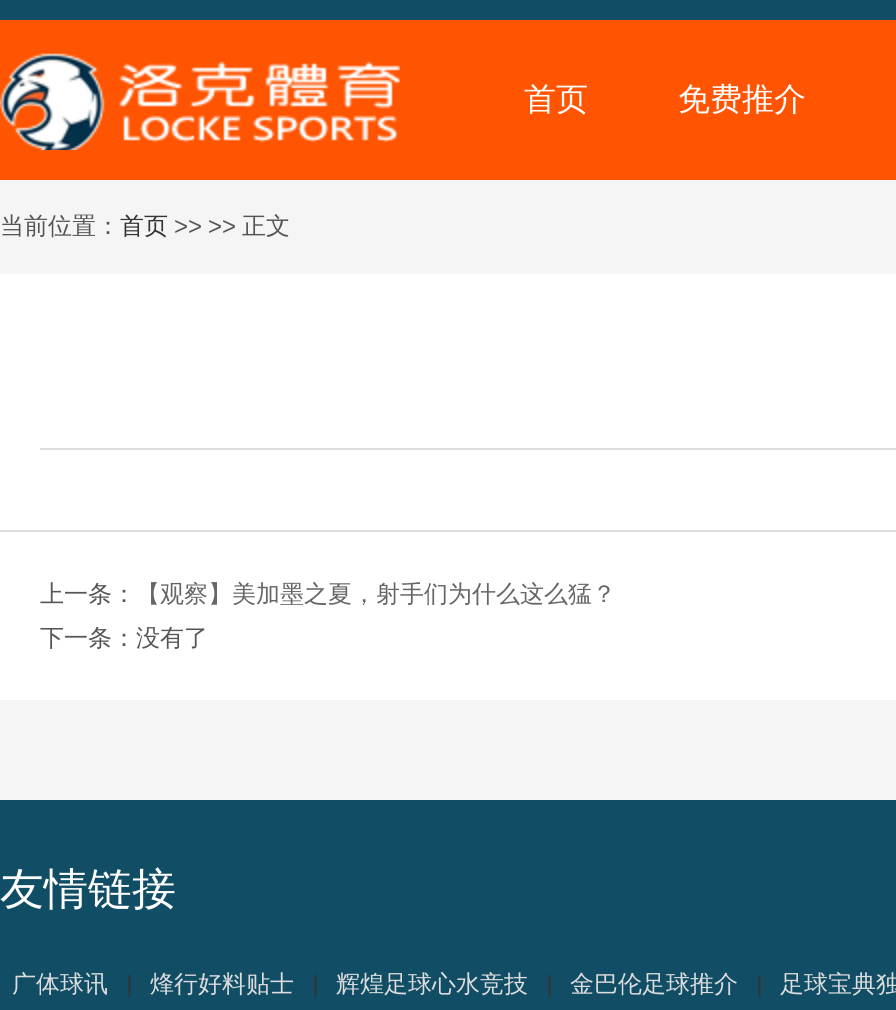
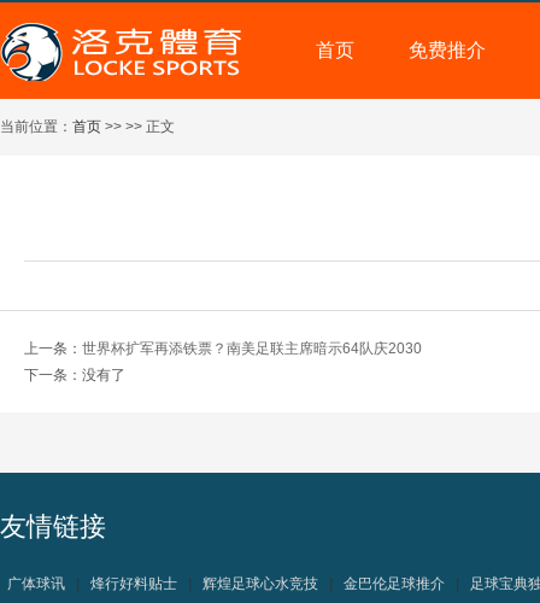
[40,580,616,608] 上一条：【观察】美加墨之夏，射手们为什么这么猛？ -> [24,340,422,357] 上一条：世界杯扩军再添铁票？南美足联主席暗示64队庆2030

